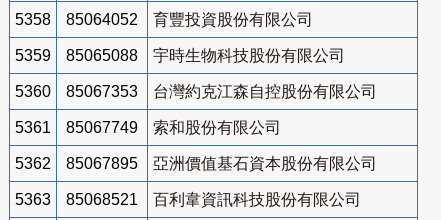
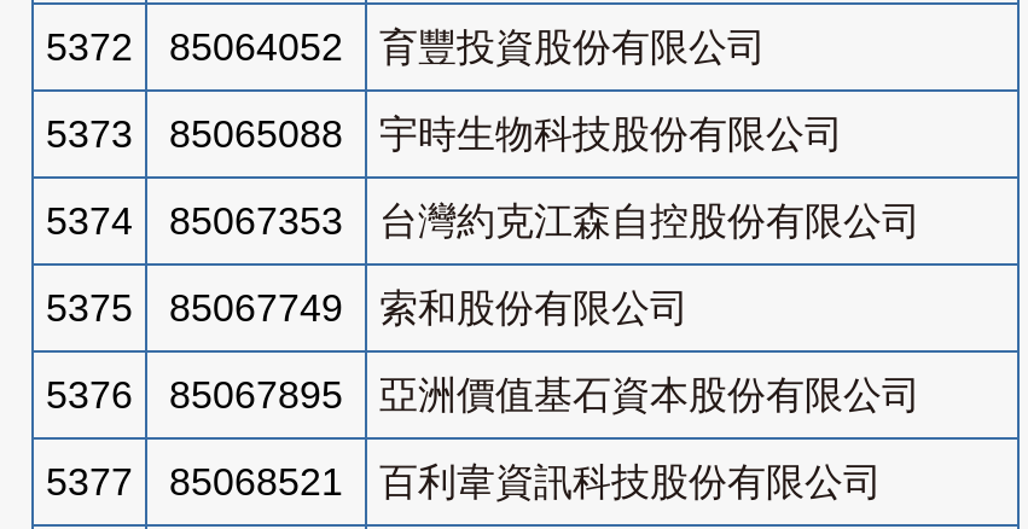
[15,11,313,28] 5358 85064052 育豐投資股份有限公司 -> [46,26,766,67] 5372 85064052 育豐投資股份有限公司
[15,47,345,64] 5359 85065088 宇時生物科技股份有限公司 -> [46,113,843,154] 5373 85065088 宇時生物科技股份有限公司
[15,83,377,100] 5360 85067353 台灣約克江森自控股份有限公司 -> [46,200,920,241] 5374 85067353 台灣約克江森自控股份有限公司
[15,119,281,136] 5361 85067749 索和股份有限公司 -> [46,287,689,328] 5375 85067749 索和股份有限公司
[15,155,377,172] 5362 85067895 亞洲價值基石資本股份有限公司 -> [46,374,920,415] 5376 85067895 亞洲價值基石資本股份有限公司
[15,191,361,208] 5363 85068521 百利韋資訊科技股份有限公司 -> [46,461,882,502] 5377 85068521 百利韋資訊科技股份有限公司

